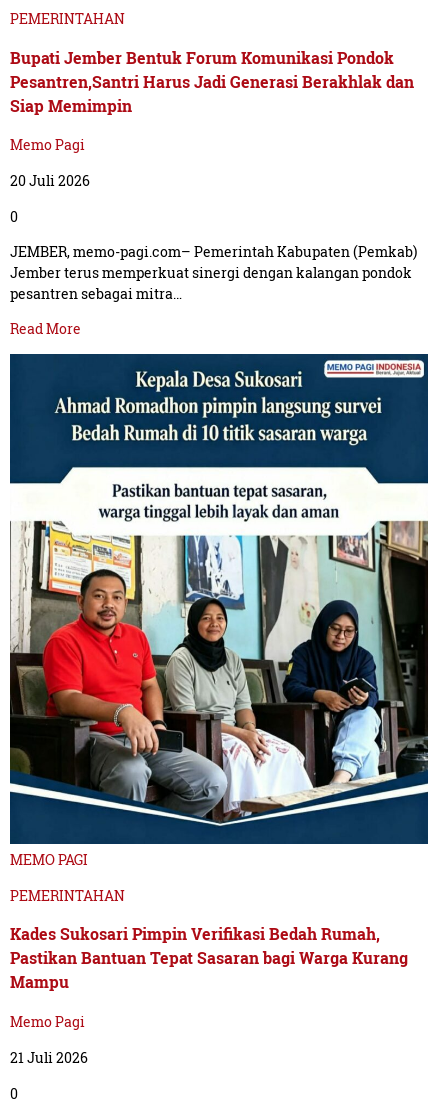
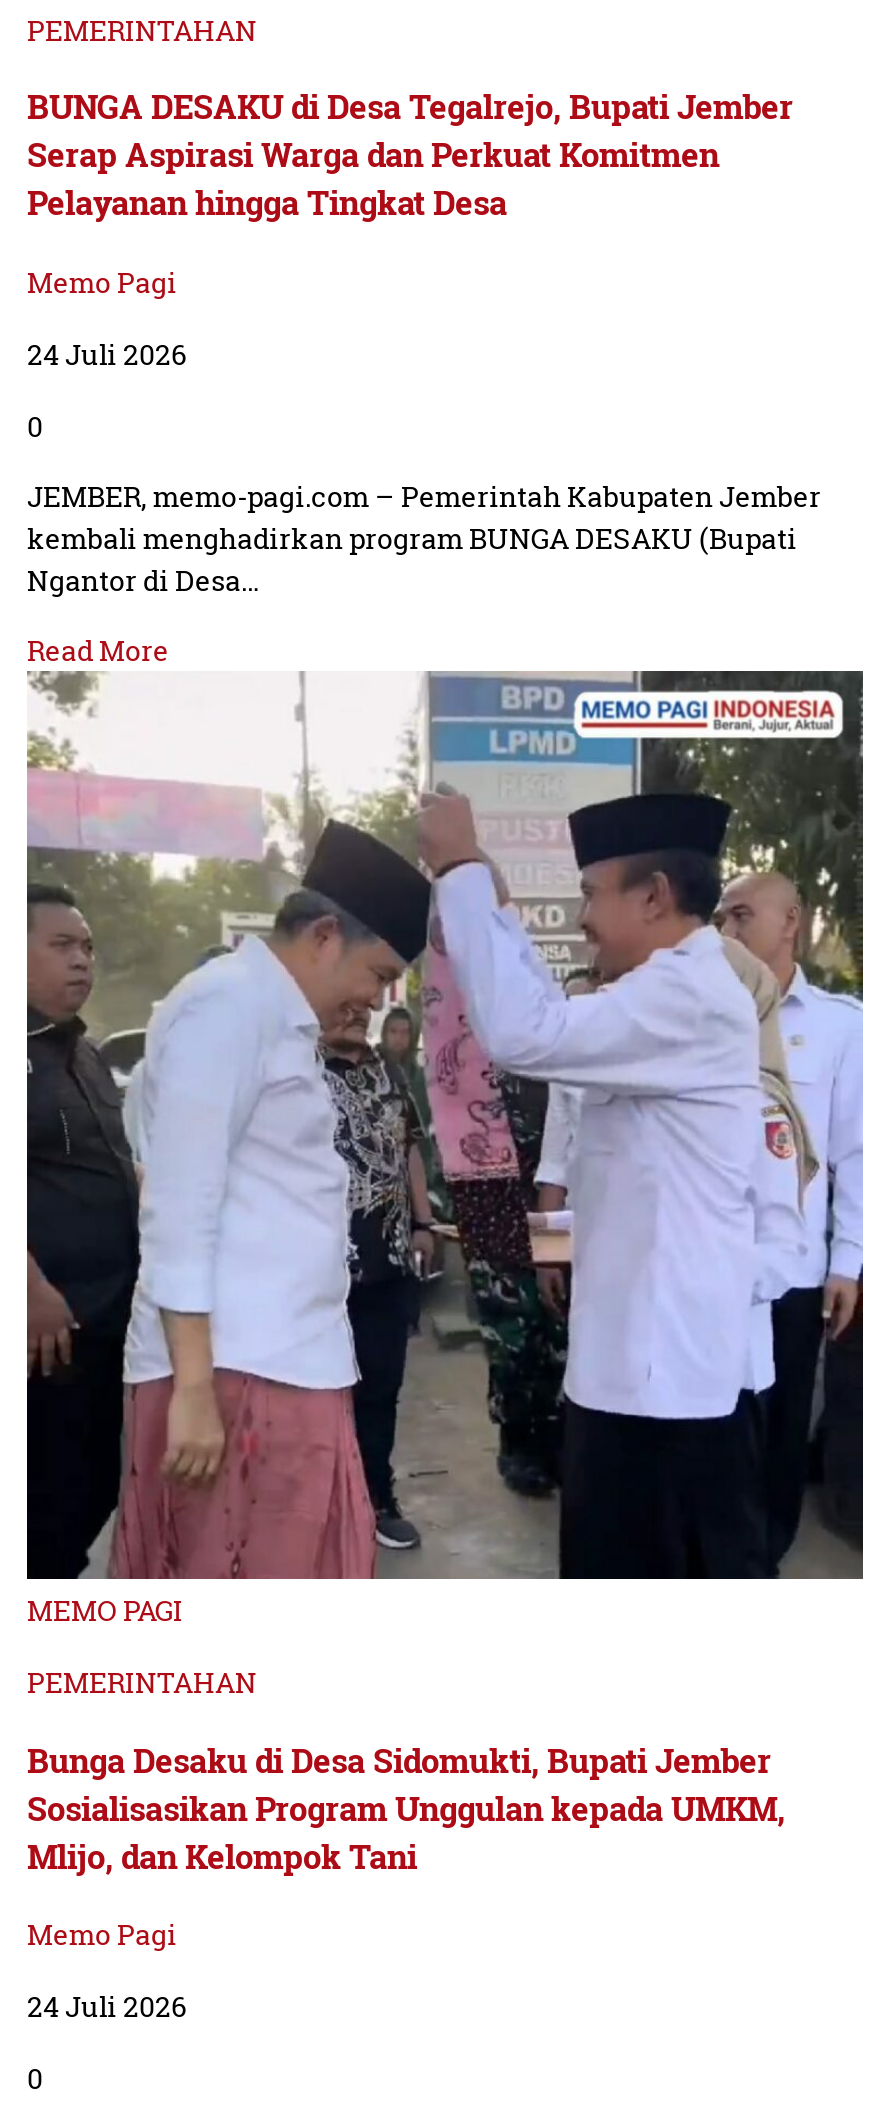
[10,46,414,115] Bupati Jember Bentuk Forum Komunikasi Pondok | Pesantren,Santri Harus Jadi Generasi Berakhlak dan | Siap Memimpin -> [27,85,793,223] BUNGA DESAKU di Desa Tegalrejo, Bupati Jember | Serap Aspirasi Warga dan Perkuat Komitmen | Pelayanan hingga Tingkat Desa
[10,171,90,190] 20 Juli 2026 -> [27,334,187,372] 24 Juli 2026
[10,242,417,303] JEMBER, memo-pagi.com– Pemerintah Kabupaten (Pemkab) | Jember terus memperkuat sinergi dengan kalangan pondok | pesantren sebagai mitra… -> [27,476,821,598] JEMBER, memo-pagi.com – Pemerintah Kabupaten Jember | kembali menghadirkan program BUNGA DESAKU (Bupati | Ngantor di Desa…
[9,353,429,845] [image] -> [25,670,865,1582] [image]
[10,923,408,992] Kades Sukosari Pimpin Verifikasi Bedah Rumah, | Pastikan Bantuan Tepat Sasaran bagi Warga Kurang | Mampu -> [27,1738,785,1876] Bunga Desaku di Desa Sidomukti, Bupati Jember | Sosialisasikan Program Unggulan kepada UMKM, | Mlijo, dan Kelompok Tani
[10,1048,88,1067] 21 Juli 2026 -> [27,1987,187,2025] 24 Juli 2026

